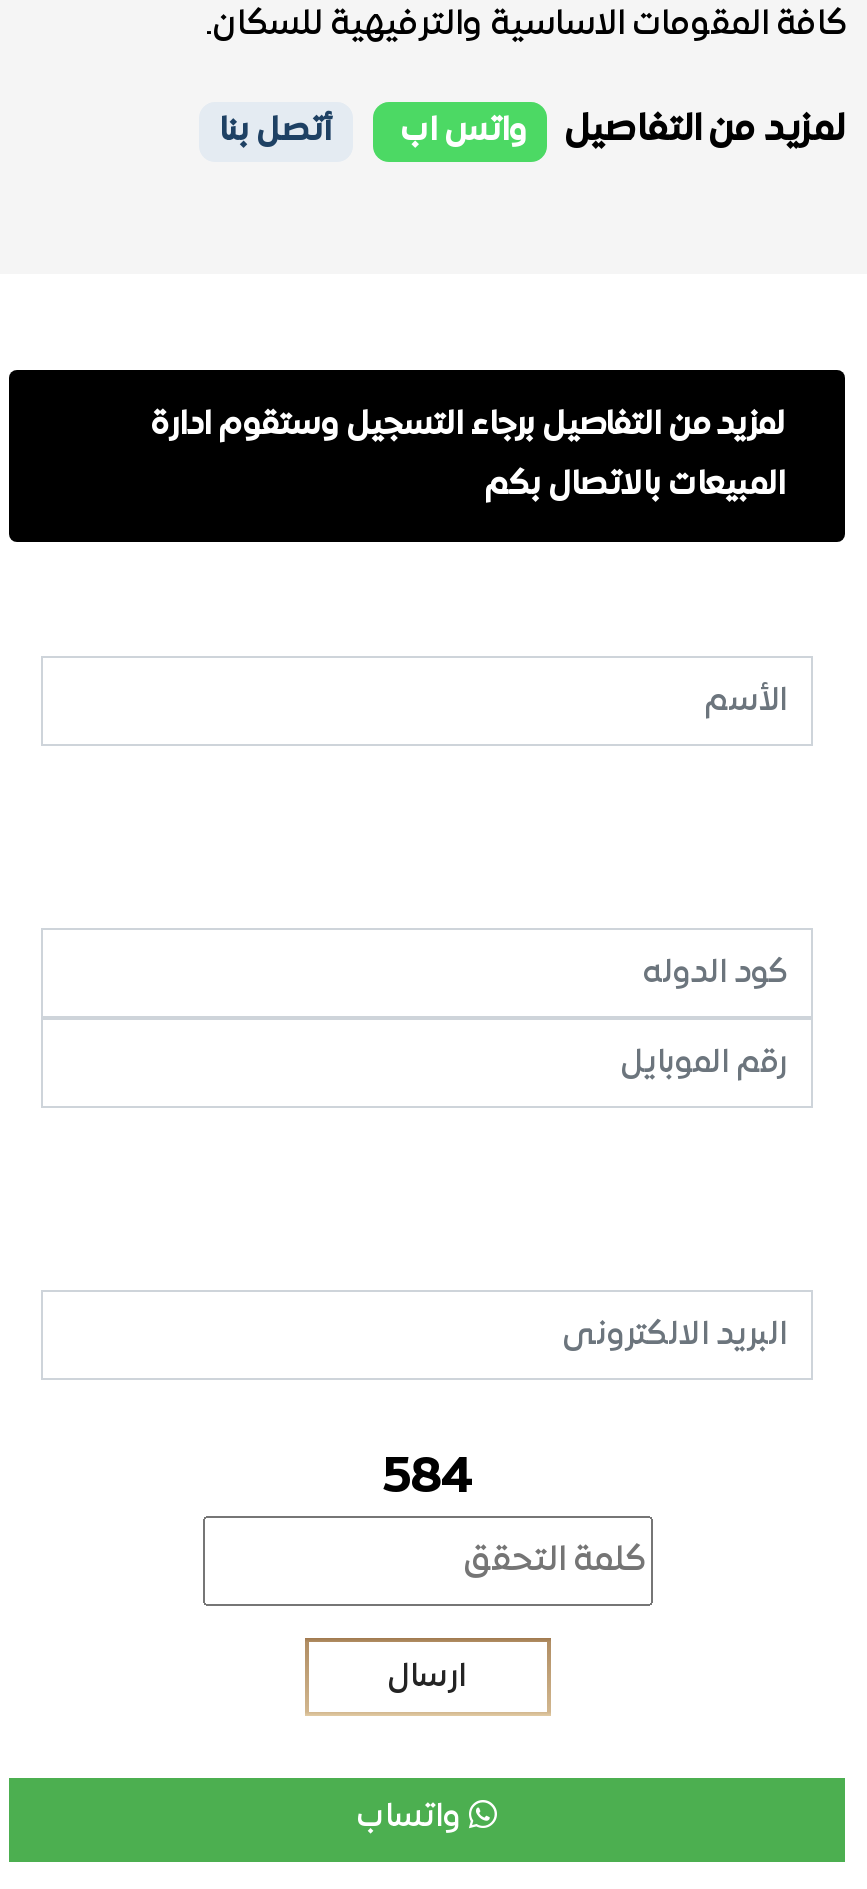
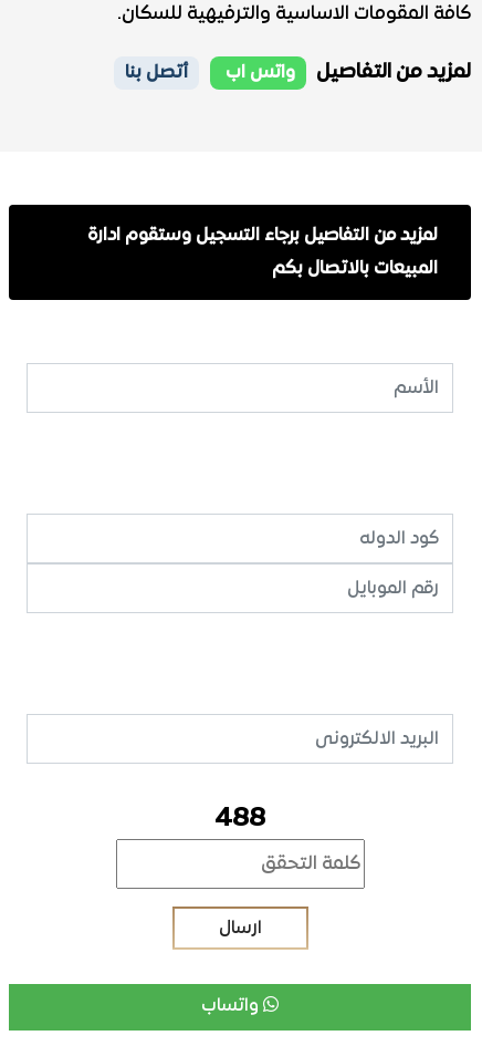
[382,1452,472,1508] 584 -> [214,804,265,835] 488

